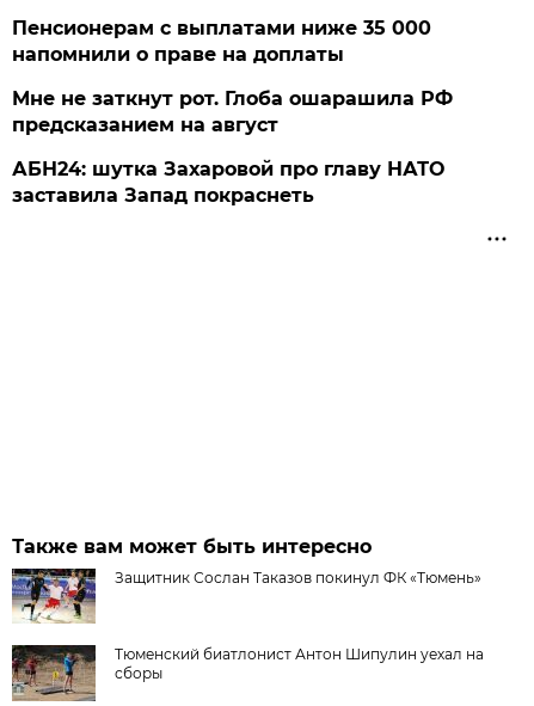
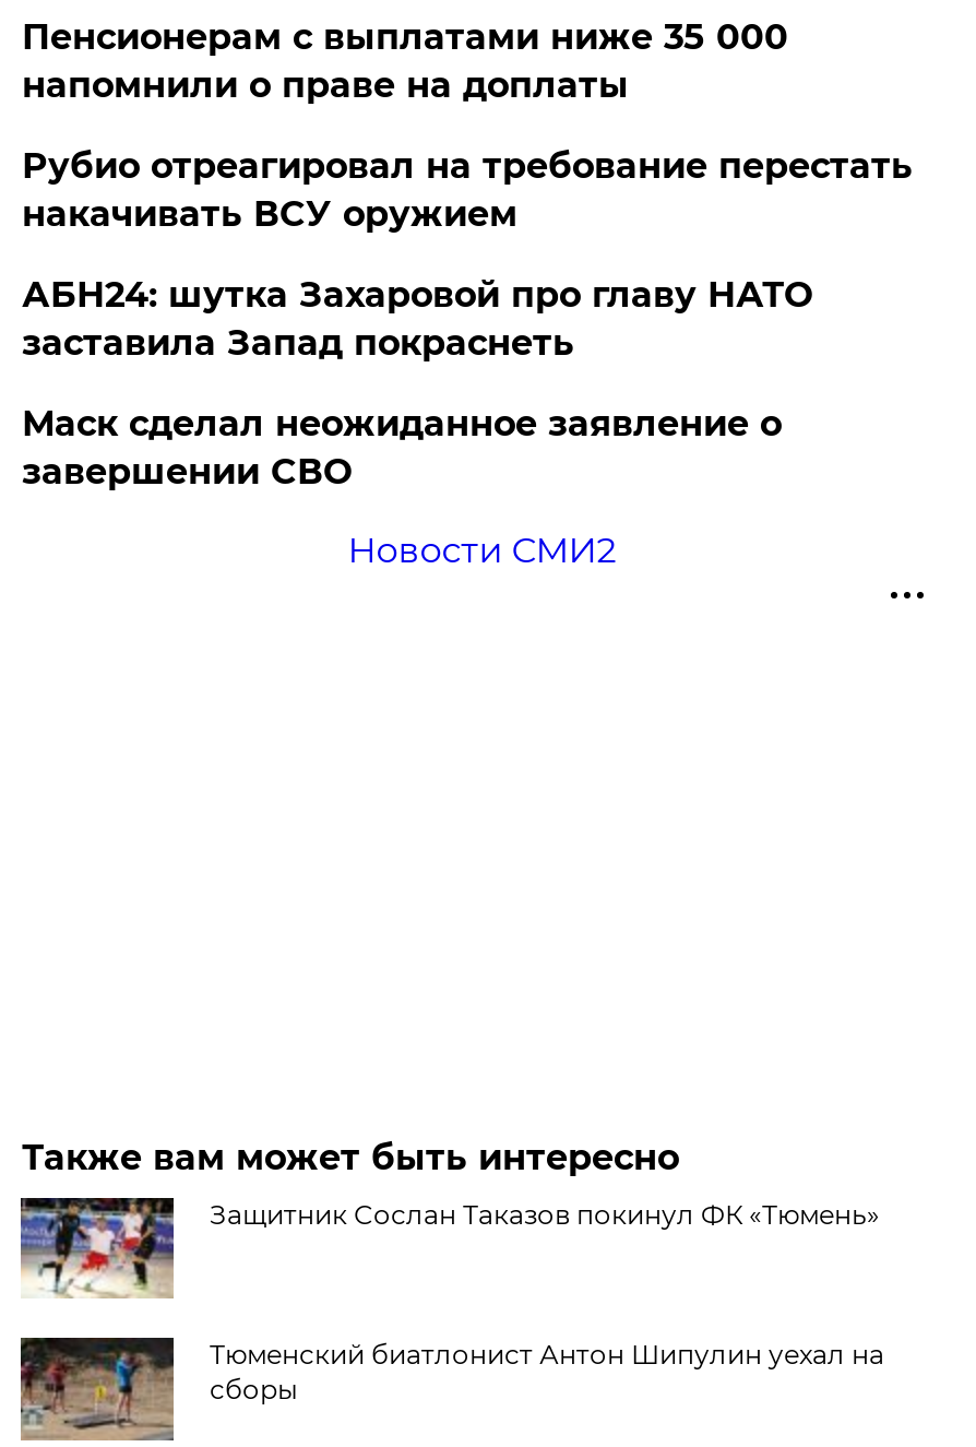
[12,87,453,136] Мне не заткнут рот. Глоба ошарашила РФ | предсказанием на август -> [22,144,912,234] Рубио отреагировал на требование перестать | накачивать ВСУ оружием
none -> [22,402,781,570] Маск сделал неожиданное заявление о | завершении СВО | Новости СМИ2

